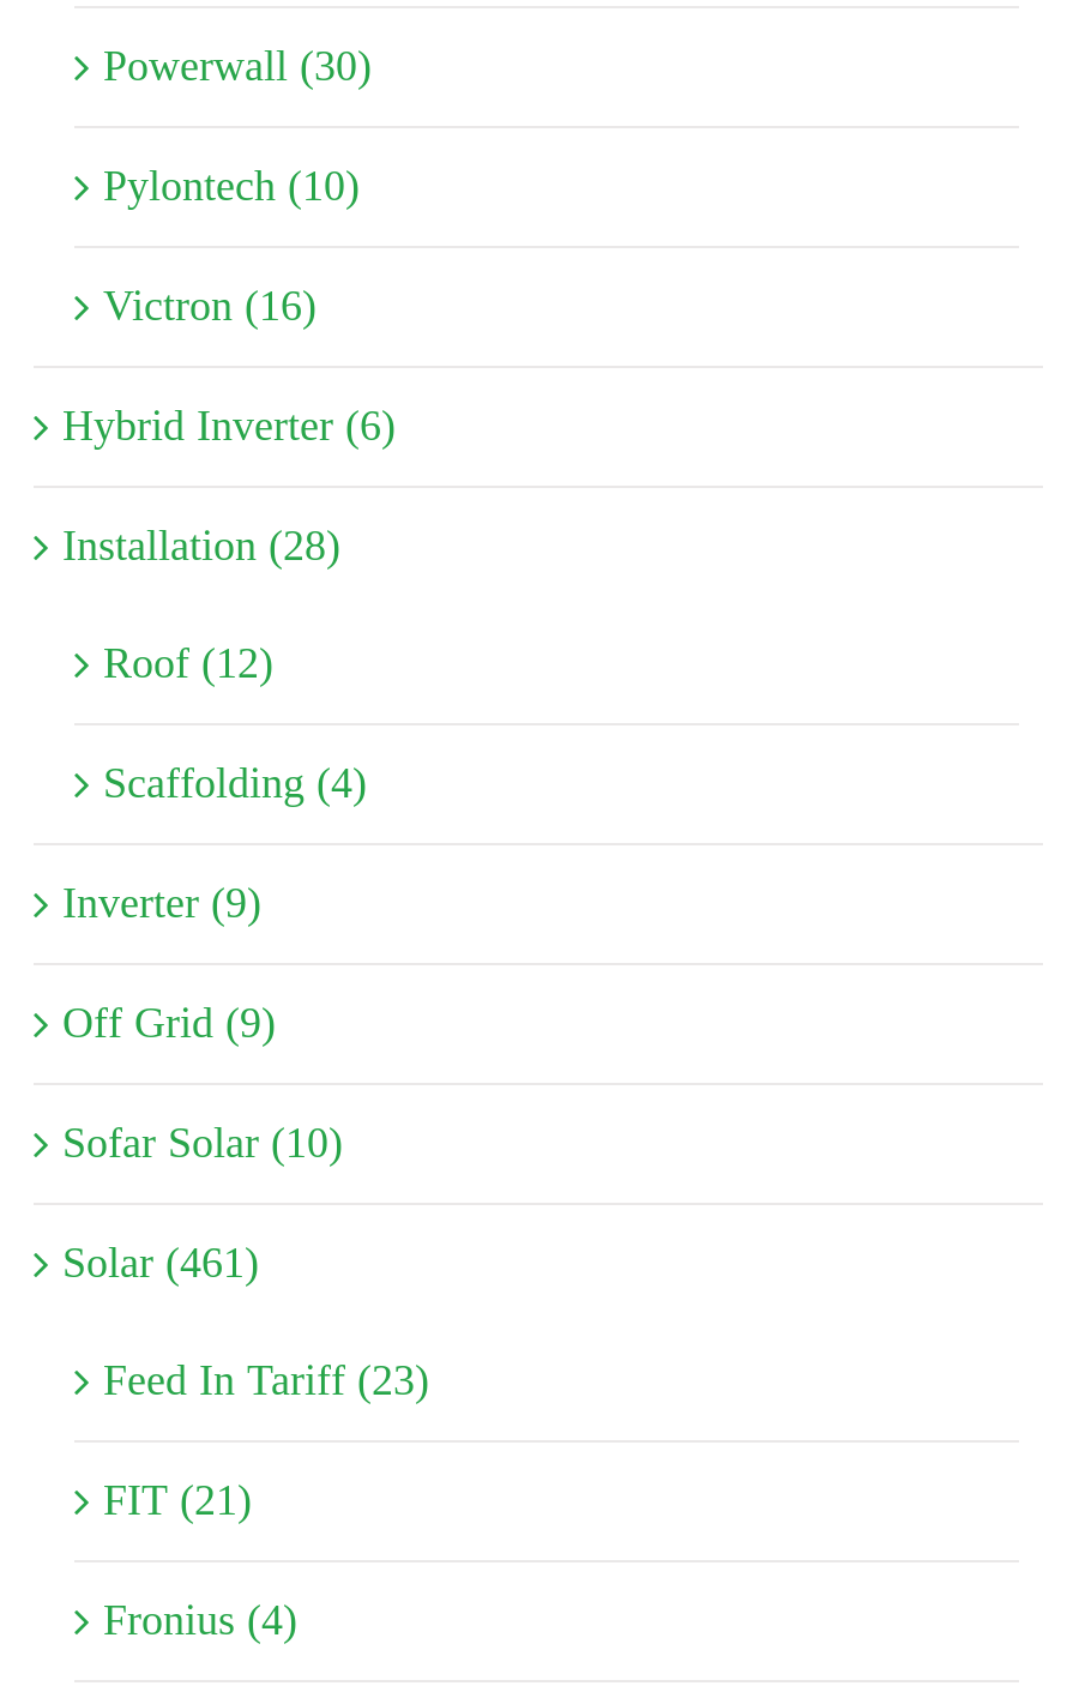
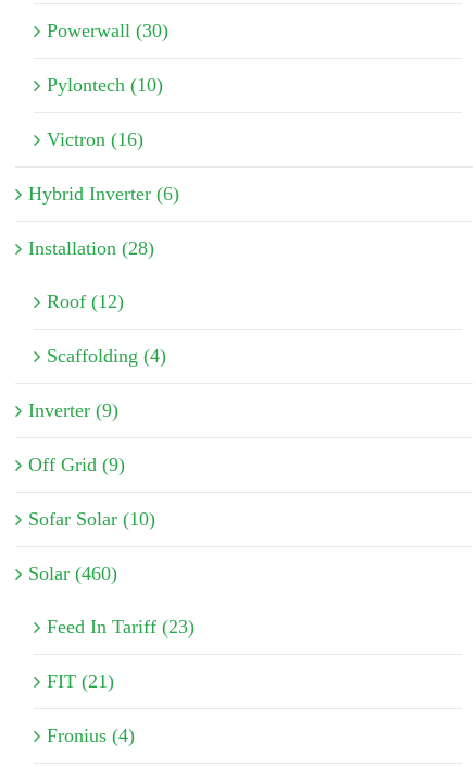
[62,1239,259,1287] Solar (461) -> [28,562,117,584] Solar (460)

